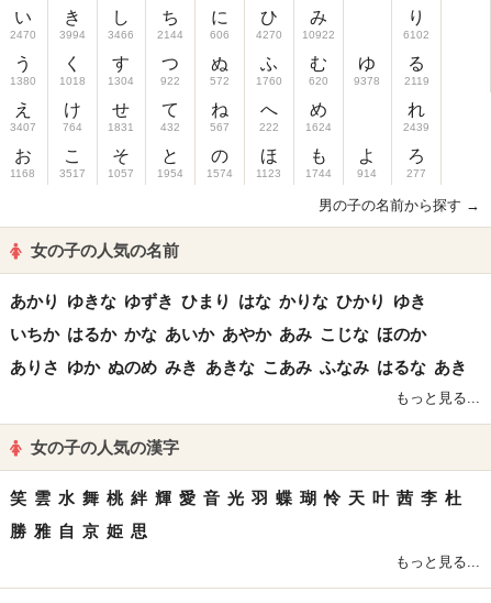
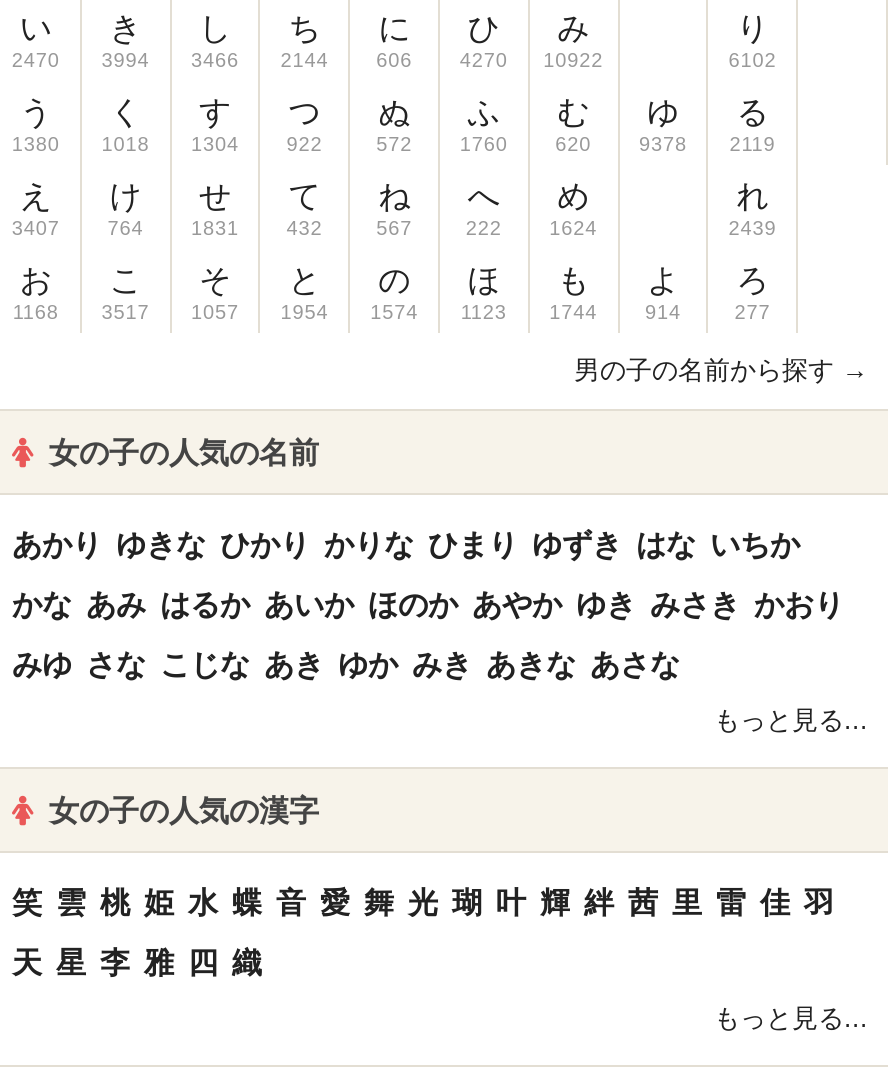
[10,292,426,310] あかり ゆきな ゆずき ひまり はな かりな ひかり ゆき -> [12,527,800,561] あかり ゆきな ひかり かりな ひまり ゆずき はな いちか
[10,325,426,343] いちか はるか かな あいか あやか あみ こじな ほのか -> [12,587,844,621] かな あみ はるか あいか ほのか あやか ゆき みさき かおり
[10,358,467,376] ありさ ゆか ぬのめ みき あきな こあみ ふなみ はるな あき -> [12,647,680,681] みゆ さな こじな あき ゆか みき あきな あさな
[10,489,461,507] 笑 雲 水 舞 桃 絆 輝 愛 音 光 羽 蝶 瑚 怜 天 叶 茜 李 杜 -> [12,885,834,919] 笑 雲 桃 姫 水 蝶 音 愛 舞 光 瑚 叶 輝 絆 茜 里 雷 佳 羽
[10,522,147,540] 勝 雅 自 京 姫 思 -> [12,945,262,979] 天 星 李 雅 四 織

